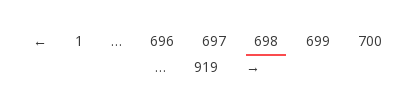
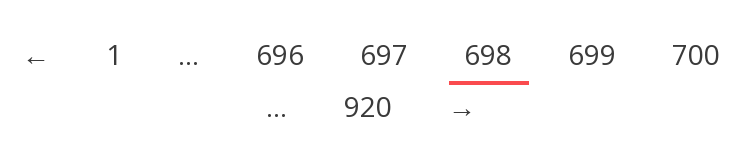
[193,57,217,76] 919 -> [344,88,392,126] 920

